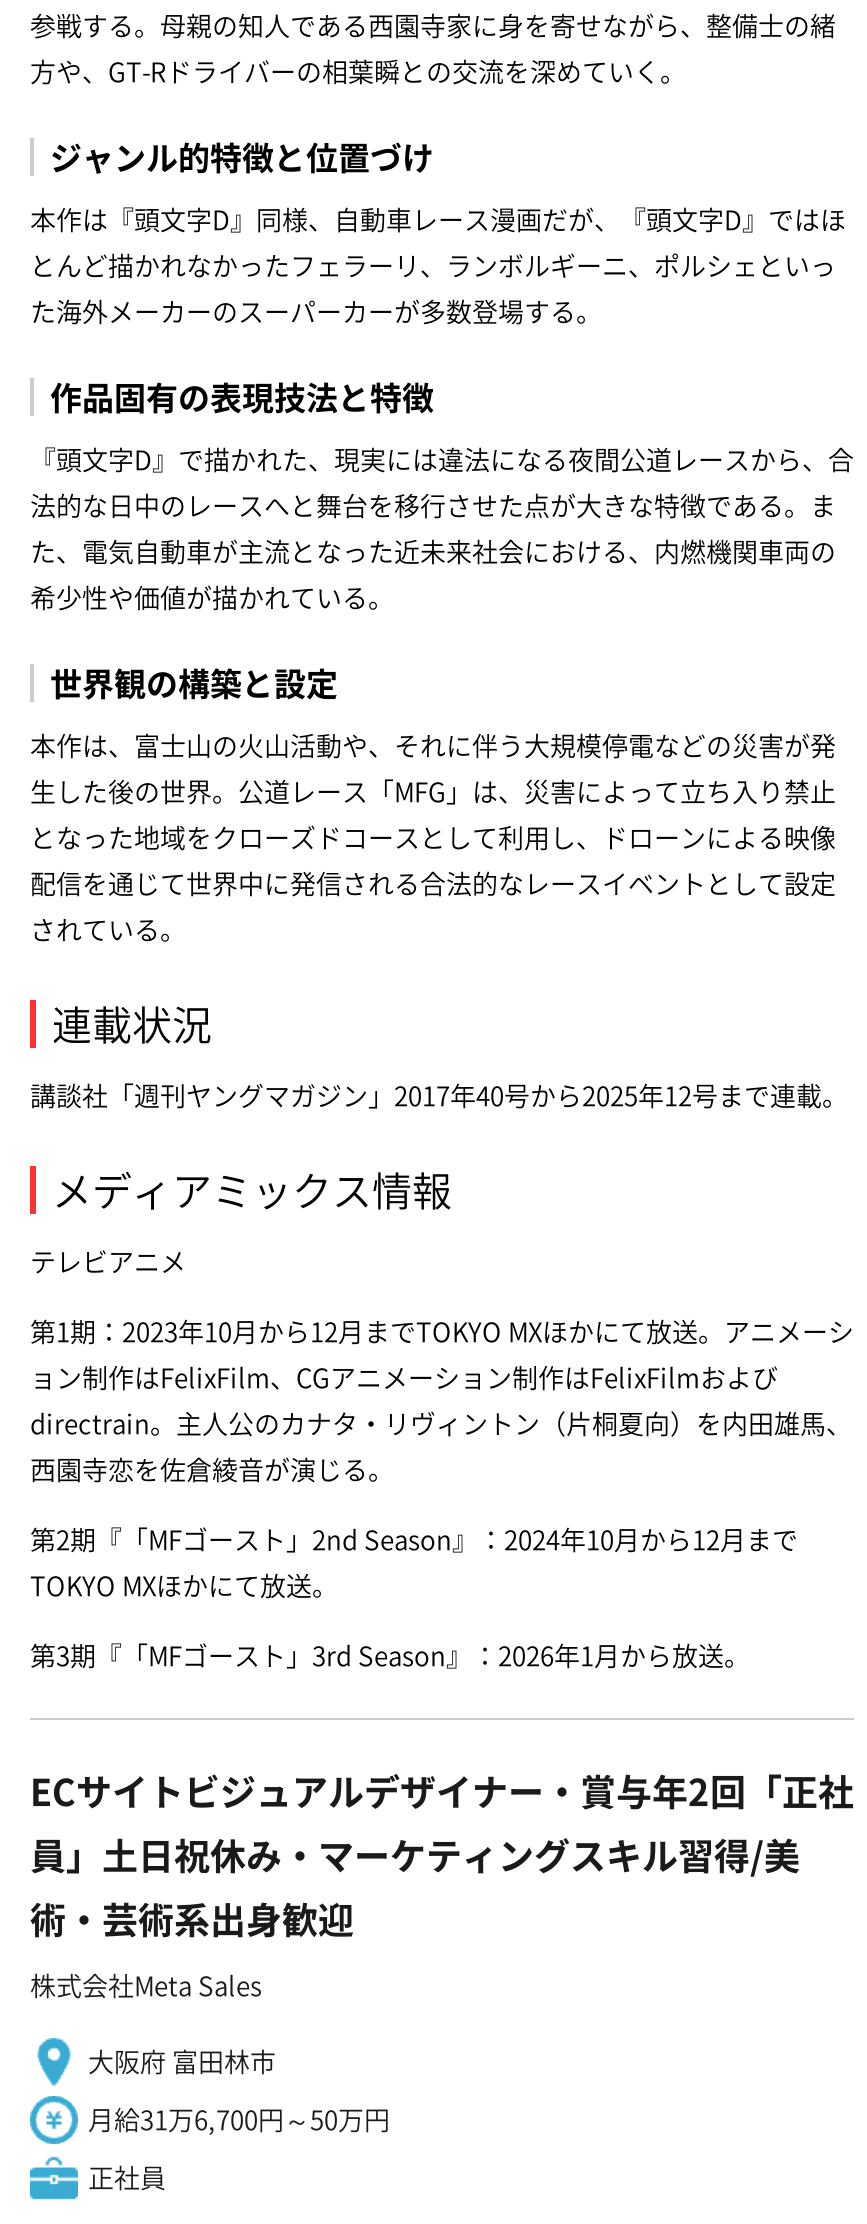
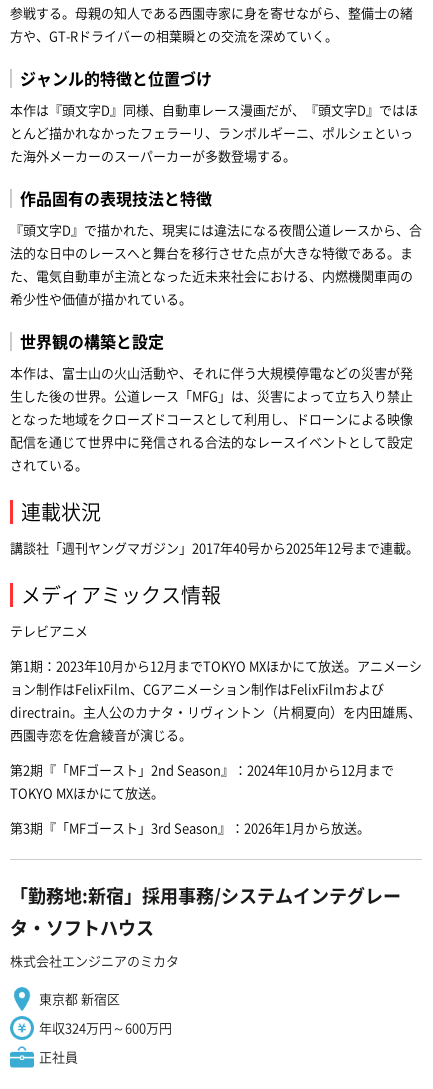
[30,1764,854,2004] ECサイトビジュアルデザイナー・賞与年2回「正社 | 員」土日祝休み・マーケティングスキル習得/美 | 術・芸術系出身歓迎 | 株式会社Meta Sales -> [10,882,401,970] 「勤務地:新宿」採用事務/システムインテグレー | タ・ソフトハウス | 株式会社エンジニアのミカタ
[88,2042,276,2080] 大阪府 富田林市 -> [39,989,120,1008] 東京都 新宿区
[88,2100,390,2138] 月給31万6,700円～50万円 -> [39,1018,172,1037] 年収324万円～600万円

